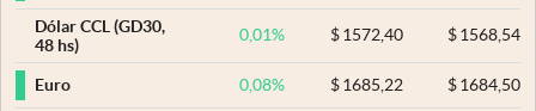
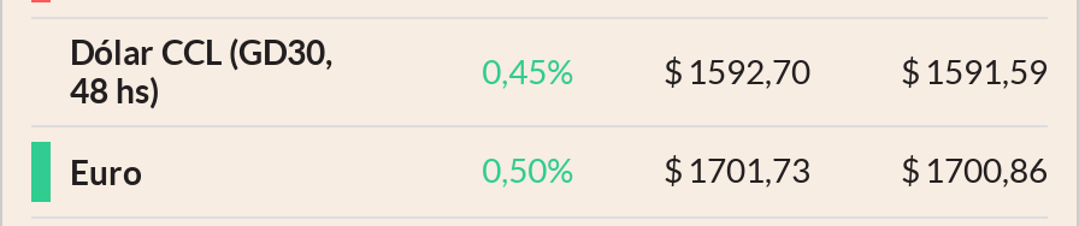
[239,26,285,45] 0,01% -> [482,51,573,90] 0,45%
[330,26,403,45] $ 1572,40 -> [664,51,810,90] $ 1592,70
[447,26,520,45] $ 1568,54 -> [901,51,1048,90] $ 1591,59
[239,75,285,94] 0,08% -> [482,151,573,190] 0,50%
[330,75,403,94] $ 1685,22 -> [664,151,810,190] $ 1701,73
[447,75,520,94] $ 1684,50 -> [901,151,1048,190] $ 1700,86

